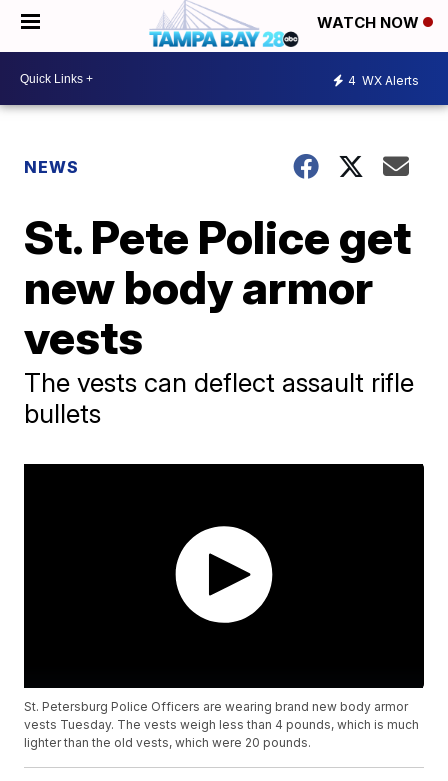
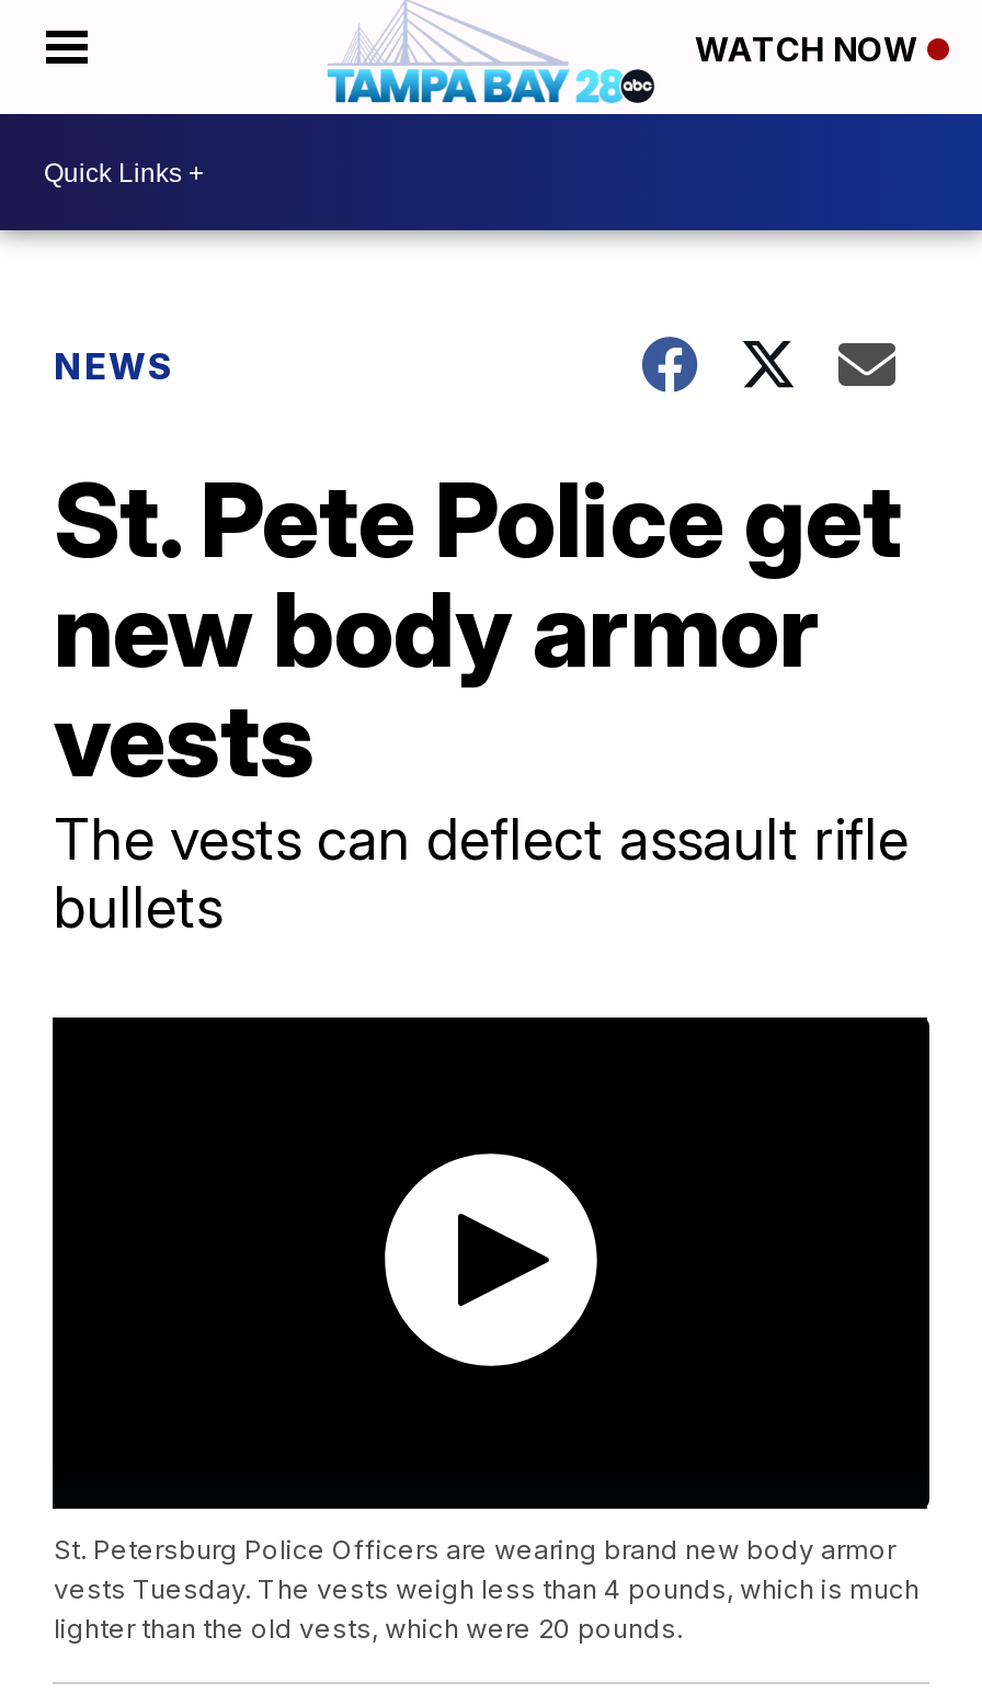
[348,72,419,87] 4 WX Alerts -> none

